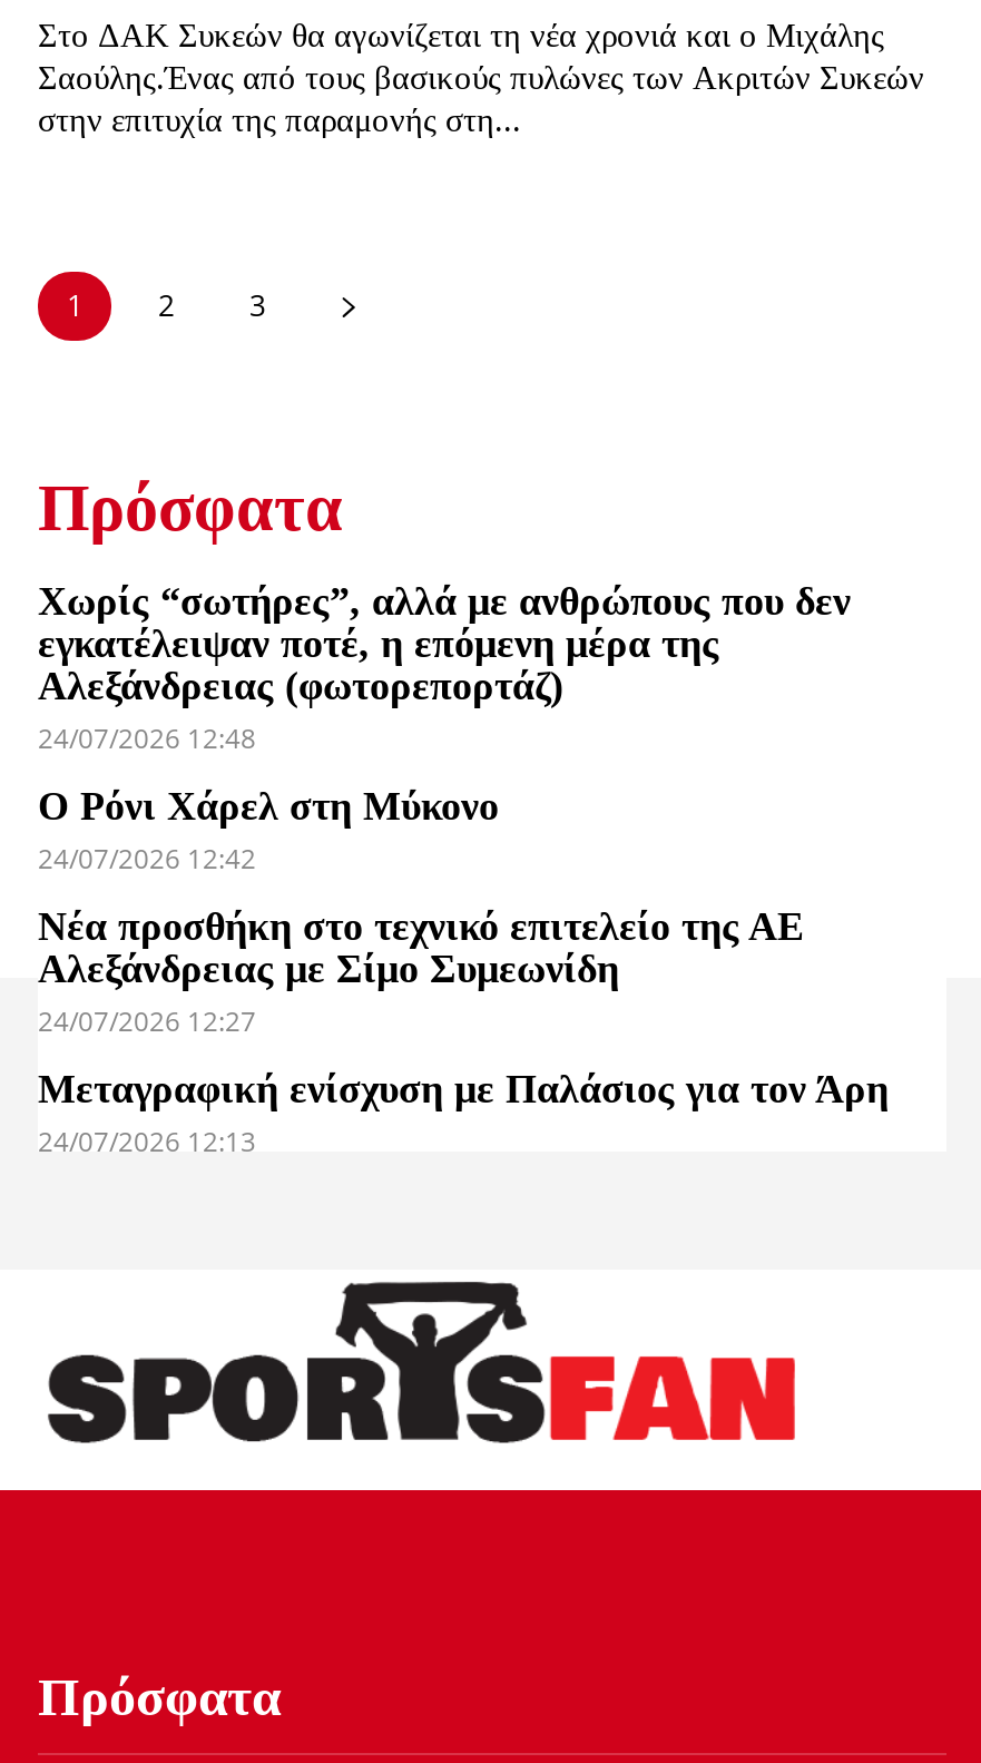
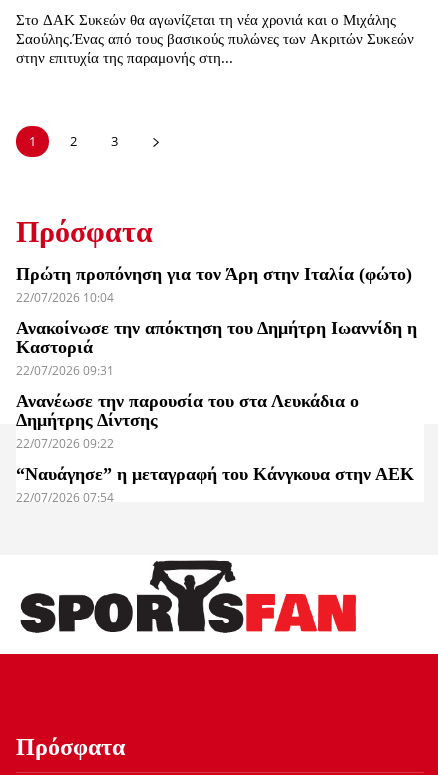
[38,579,851,757] Χωρίς “σωτήρες”, αλλά με ανθρώπους που δεν | εγκατέλειψαν ποτέ, η επόμενη μέρα της | Αλεξάνδρειας (φωτορεπορτάζ) | 24/07/2026 12:48 -> [16,264,412,306] Πρώτη προπόνηση για τον Άρη στην Ιταλία (φώτο) | 22/07/2026 10:04
[38,784,499,877] Ο Ρόνι Χάρελ στη Μύκονο | 24/07/2026 12:42 -> [16,318,417,379] Ανακοίνωσε την απόκτηση του Δημήτρη Ιωαννίδη η | Καστοριά | 22/07/2026 09:31
[38,904,804,1040] Νέα προσθήκη στο τεχνικό επιτελείο της ΑΕ | Αλεξάνδρειας με Σίμο Συμεωνίδη | 24/07/2026 12:27 -> [16,391,359,452] Ανανέωσε την παρουσία του στα Λευκάδια ο | Δημήτρης Δίντσης | 22/07/2026 09:22
[38,1066,889,1160] Μεταγραφική ενίσχυση με Παλάσιος για τον Άρη | 24/07/2026 12:13 -> [16,464,414,506] “Ναυάγησε” η μεταγραφή του Κάνγκουα στην ΑΕΚ | 22/07/2026 07:54

